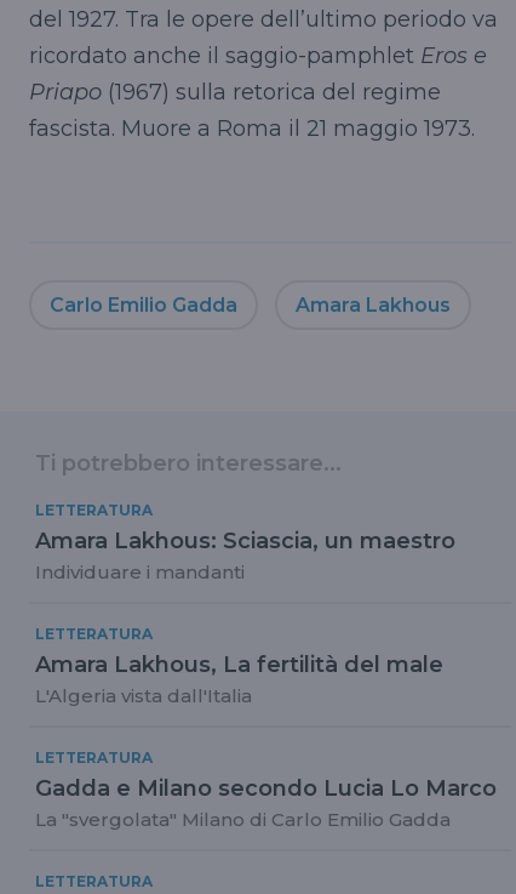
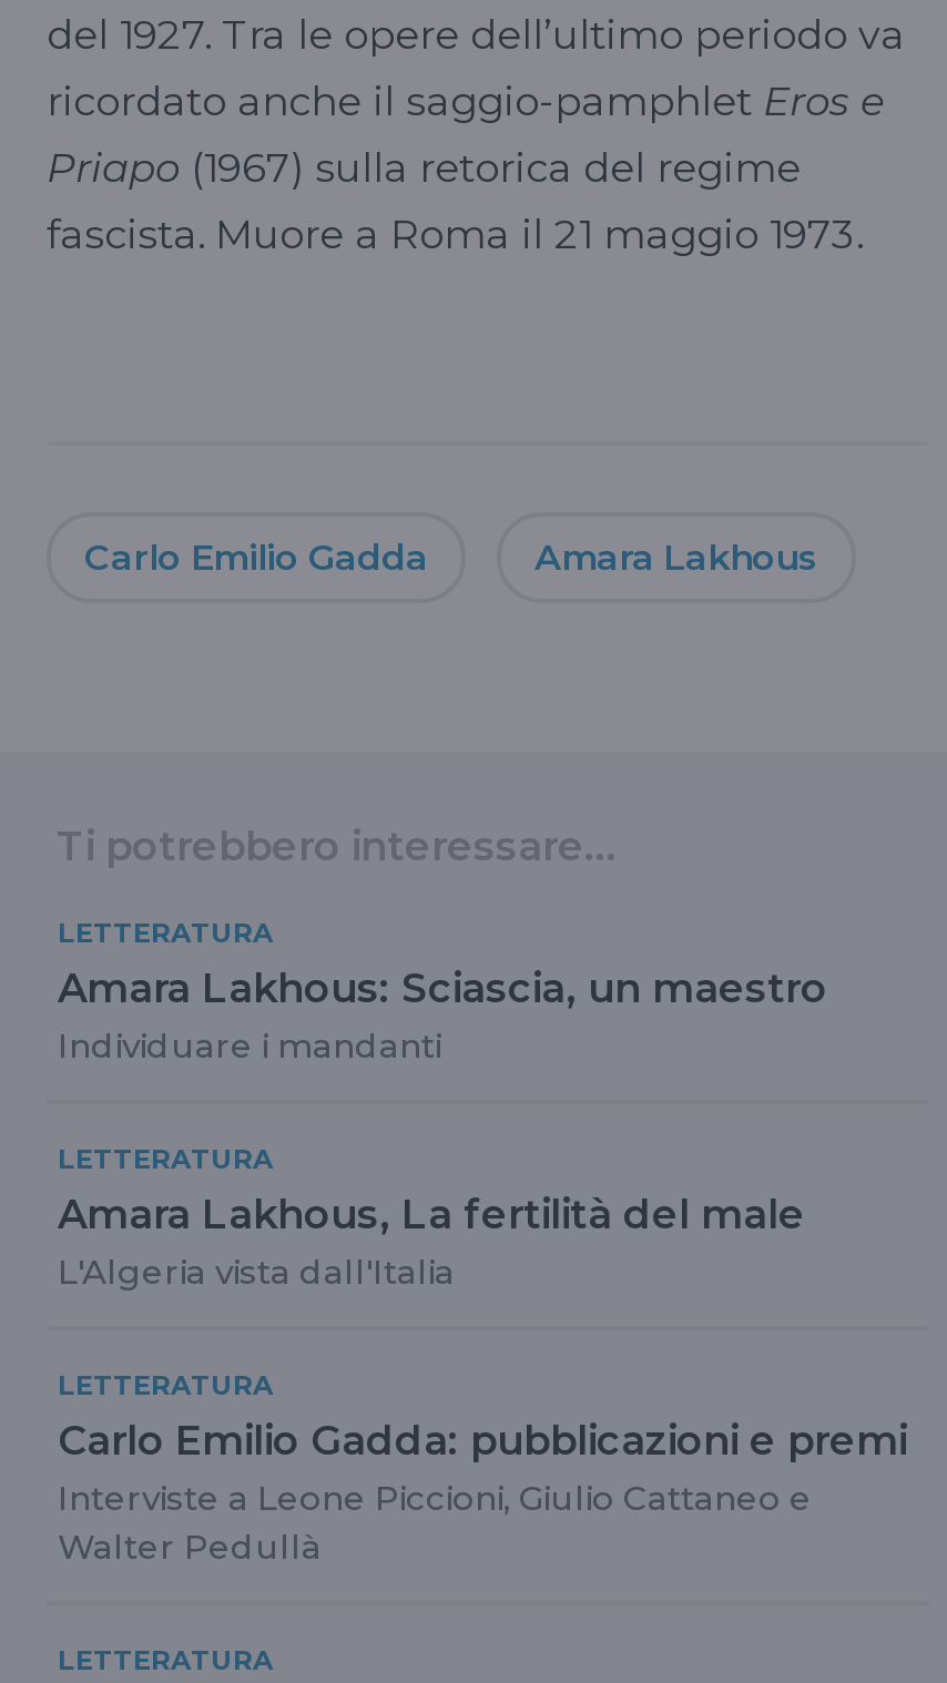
[35,775,497,831] Gadda e Milano secondo Lucia Lo Marco | La "svergolata" Milano di Carlo Emilio Gadda -> [58,1416,907,1567] Carlo Emilio Gadda: pubblicazioni e premi | Interviste a Leone Piccioni, Giulio Cattaneo e | Walter Pedullà

